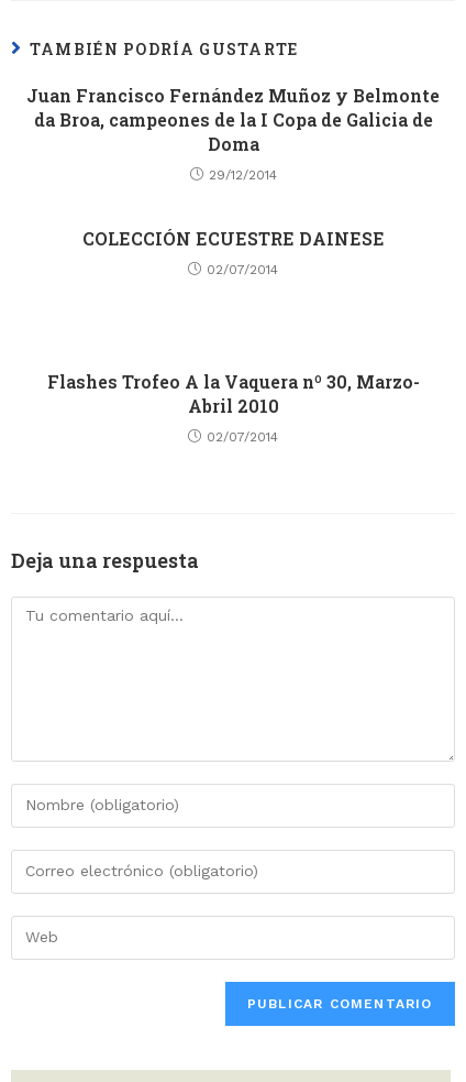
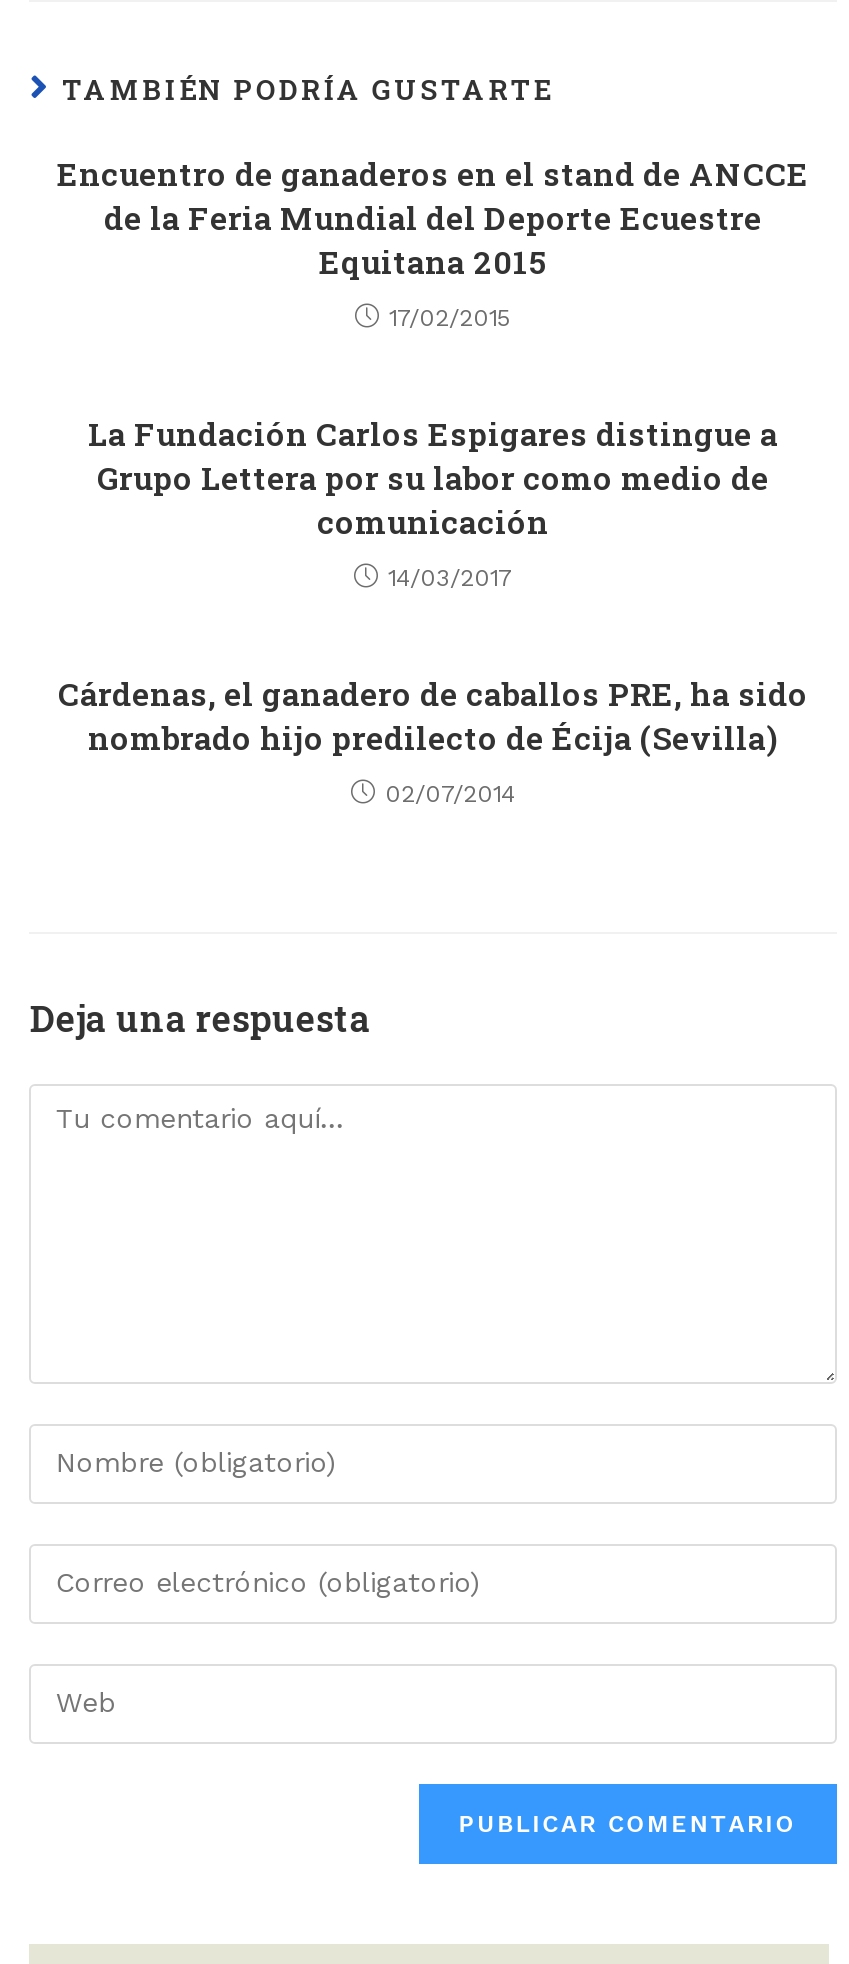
[26,83,440,155] Juan Francisco Fernández Muñoz y Belmonte | da Broa, campeones de la I Copa de Galicia de | Doma -> [57,151,809,281] Encuentro de ganaderos en el stand de ANCCE | de la Feria Mundial del Deporte Ecuestre | Equitana 2015
[208,167,276,182] 29/12/2014 -> [389,303,511,331] 17/02/2015
[82,226,384,249] COLECCIÓN ECUESTRE DAINESE -> [88,411,778,541] La Fundación Carlos Espigares distingue a | Grupo Lettera por su labor como medio de | comunicación
[207,262,278,277] 02/07/2014 -> [388,563,512,591] 14/03/2017
[47,369,419,417] Flashes Trofeo A la Vaquera nº 30, Marzo- | Abril 2010 -> [58,671,808,757] Cárdenas, el ganadero de caballos PRE, ha sido | nombrado hijo predilecto de Écija (Sevilla)

